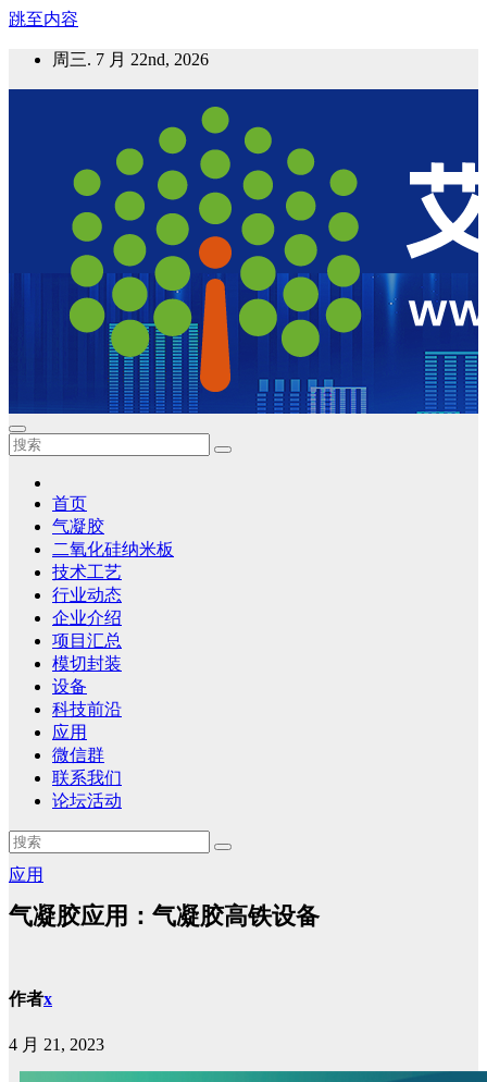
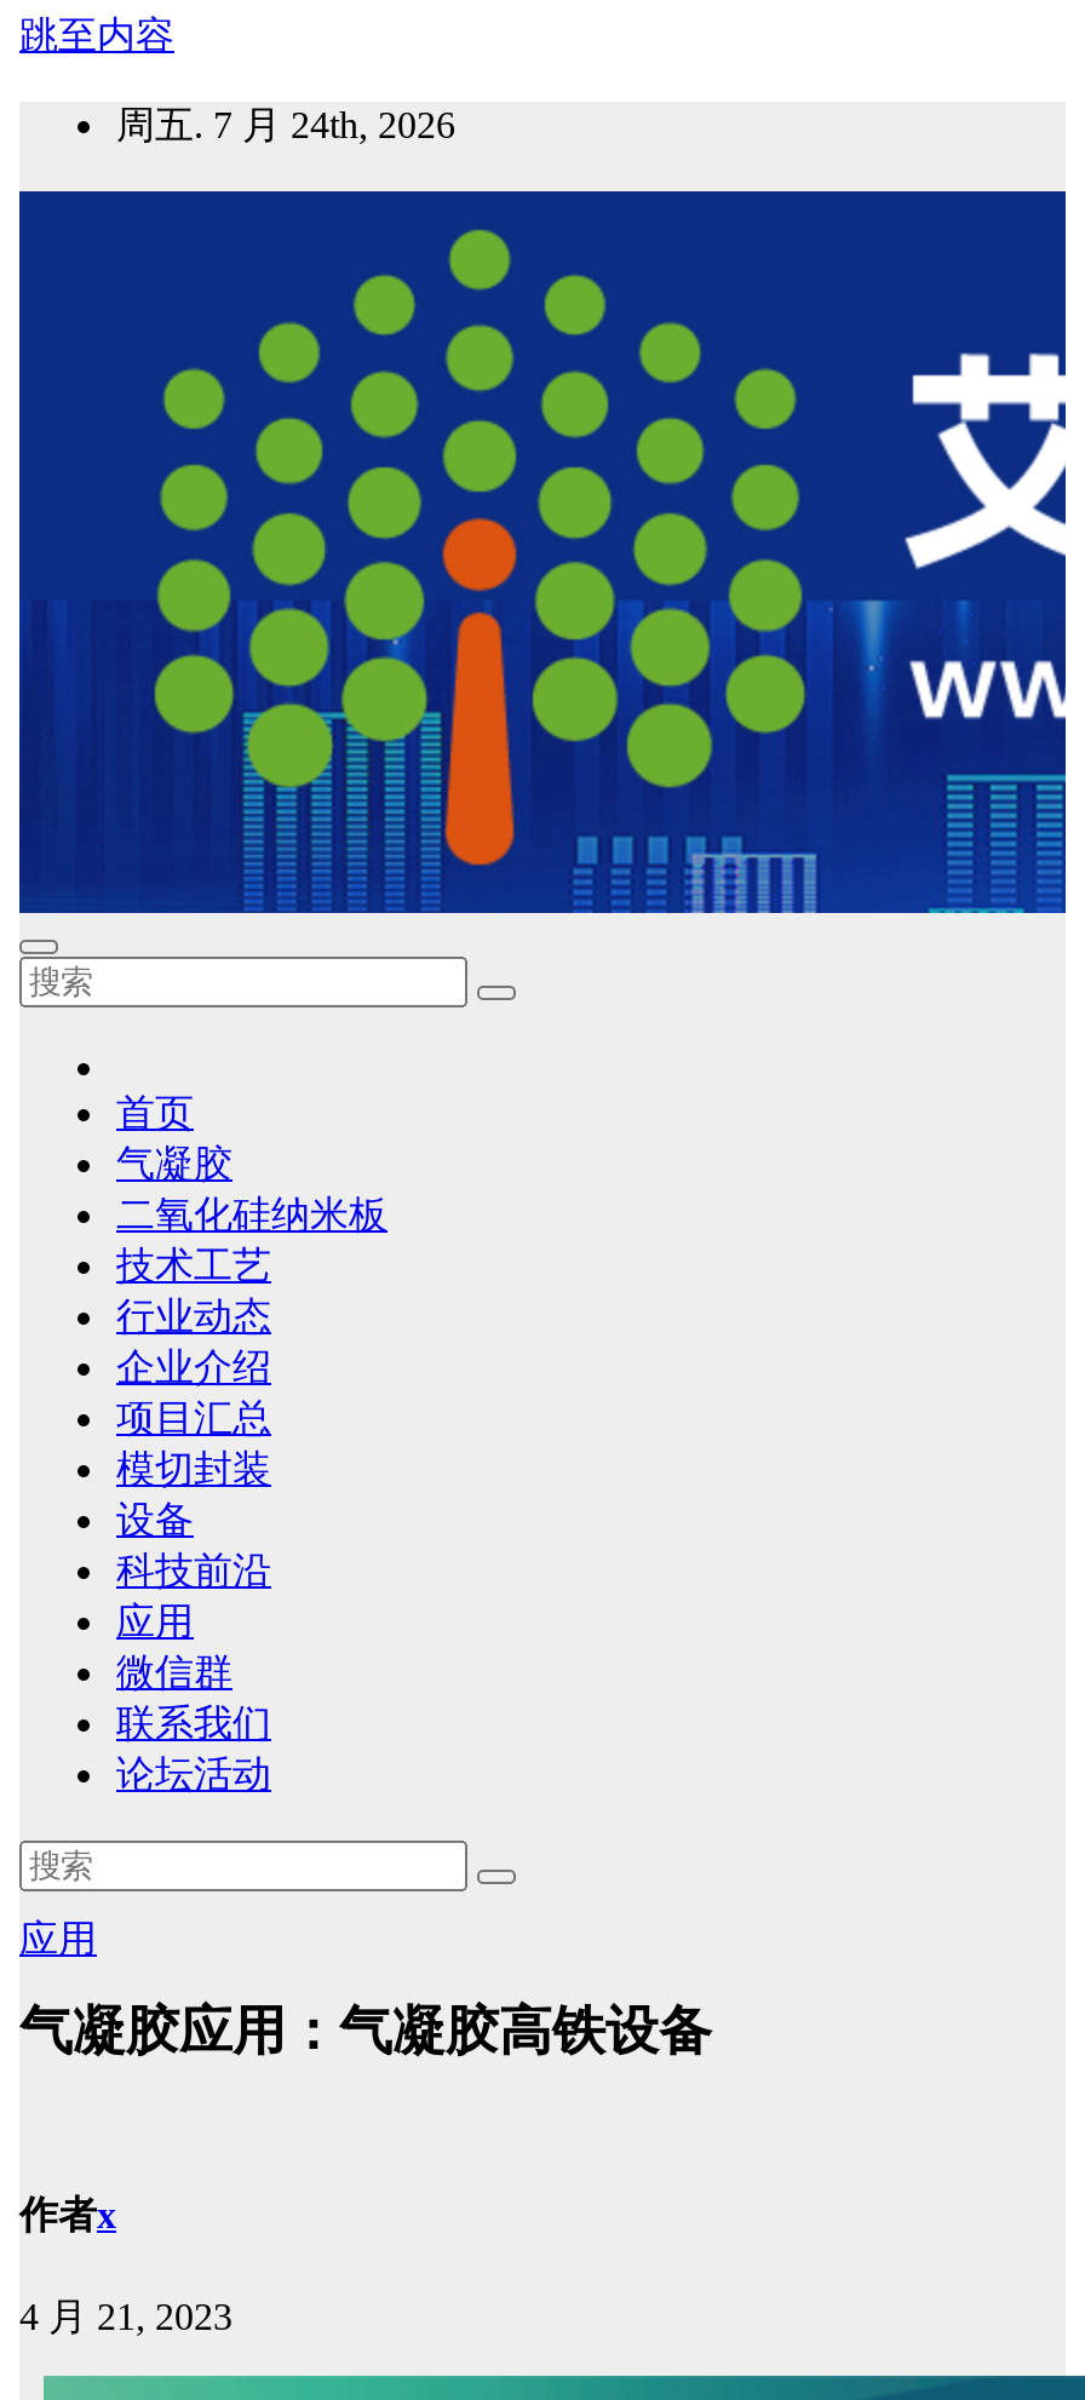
[52,50,209,69] 周三. 7 月 22nd, 2026 -> [116,104,455,145] 周五. 7 月 24th, 2026

